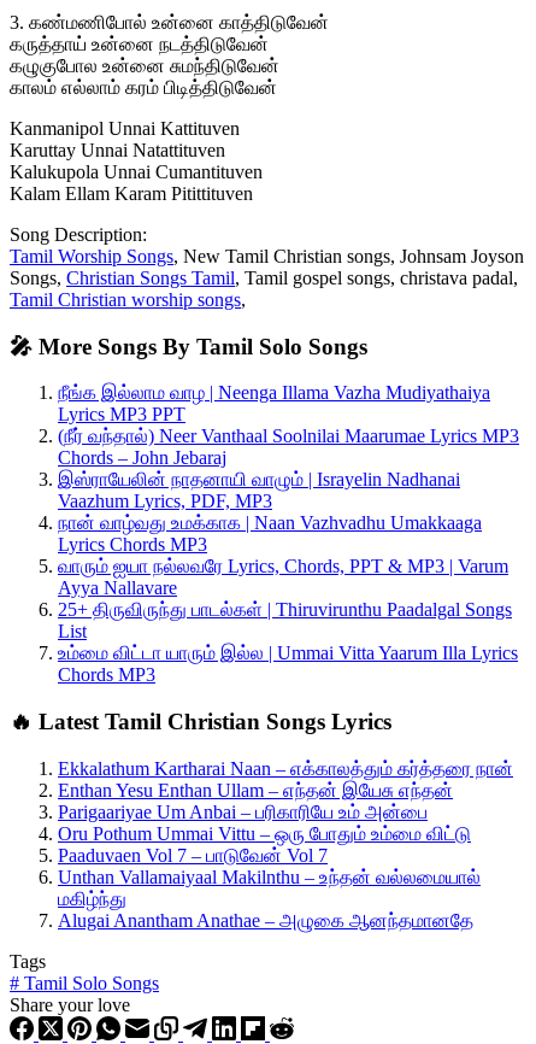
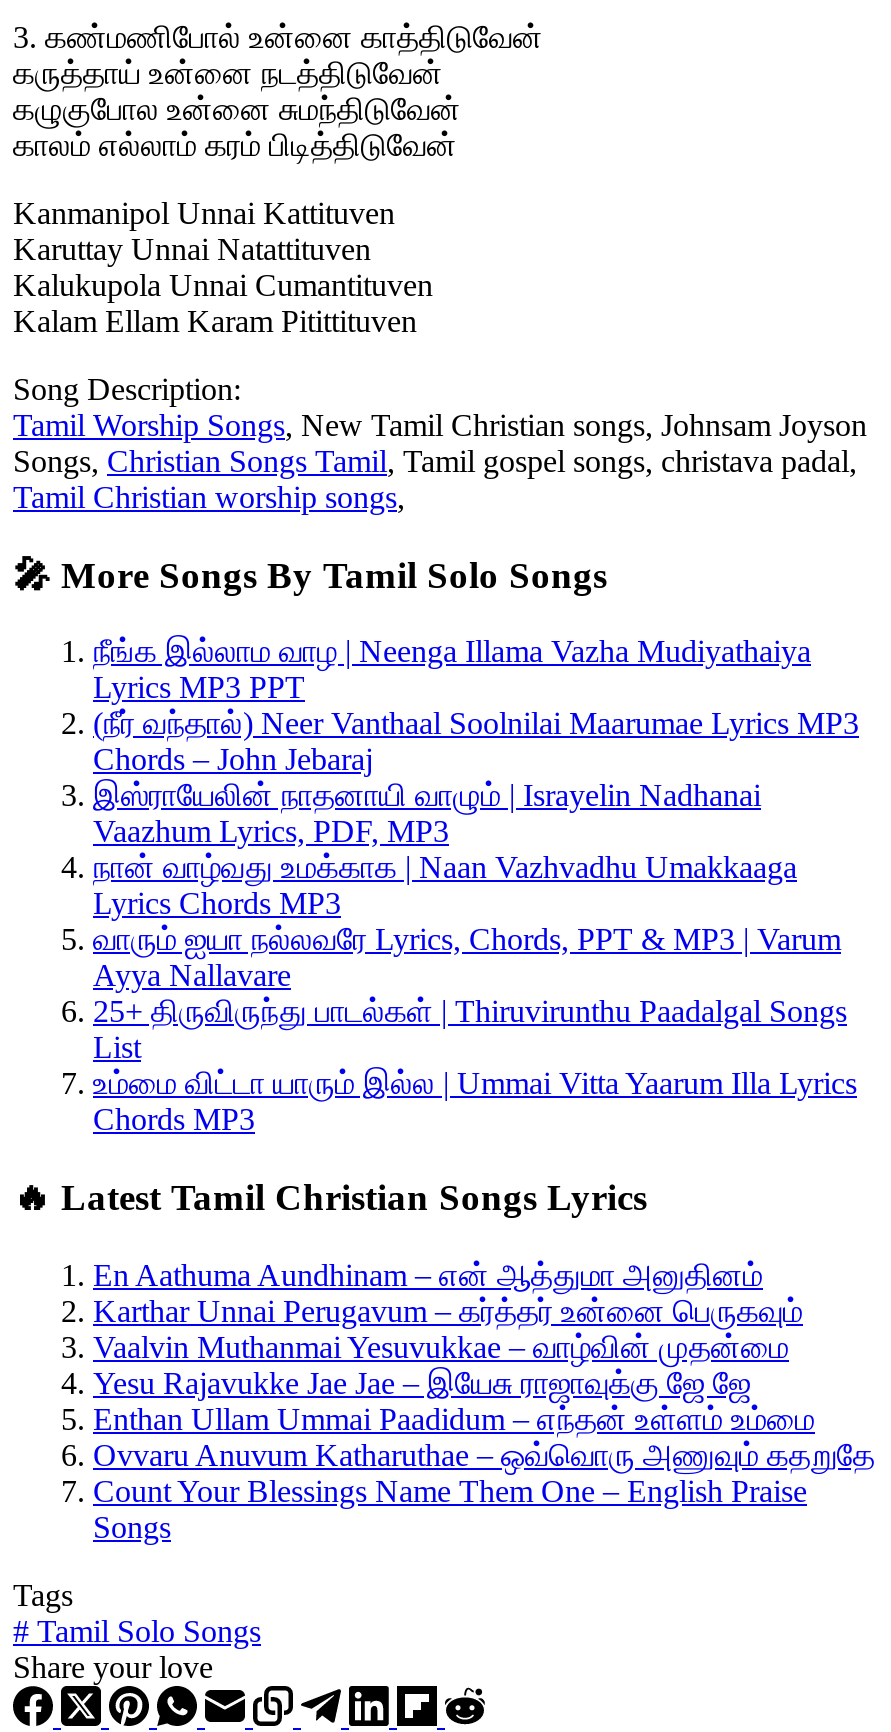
[58,758,513,931] Ekkalathum Kartharai Naan – எக்காலத்தும் கர்த்தரை நான் | Enthan Yesu Enthan Ullam – எந்தன் இயேசு எந்தன் | Parigaariyae Um Anbai – பரிகாரியே உம் அன்பை | Oru Pothum Ummai Vittu – ஒரு போதும் உம்மை விட்டு | Paaduvaen Vol 7 – பாடுவேன் Vol 7 | Unthan Vallamaiyaal Makilnthu – உந்தன் வல்லமையால் | மகிழ்ந்து | Alugai Anantham Anathae – அழுகை ஆனந்தமானதே -> [93,1258,875,1544] En Aathuma Aundhinam – என் ஆத்துமா அனுதினம் | Karthar Unnai Perugavum – கர்த்தர் உன்னை பெருகவும் | Vaalvin Muthanmai Yesuvukkae – வாழ்வின் முதன்மை | Yesu Rajavukke Jae Jae – இயேசு ராஜாவுக்கு ஜே ஜே | Enthan Ullam Ummai Paadidum – எந்தன் உள்ளம் உம்மை | Ovvaru Anuvum Katharuthae – ஒவ்வொரு அணுவும் கதறுதே | Count Your Blessings Name Them One – English Praise | Songs

